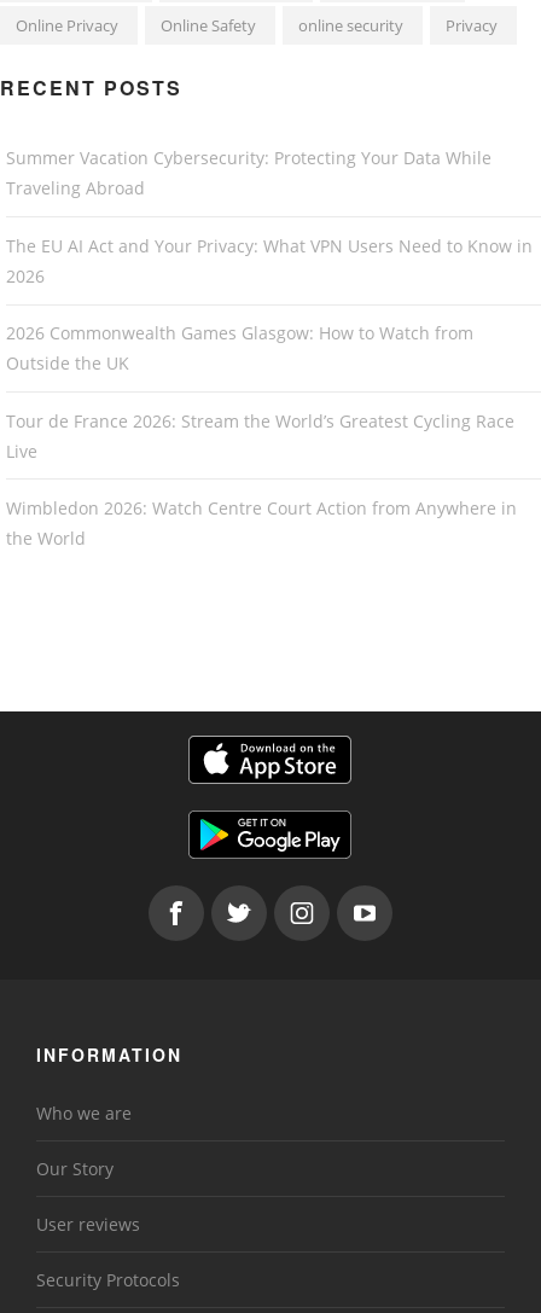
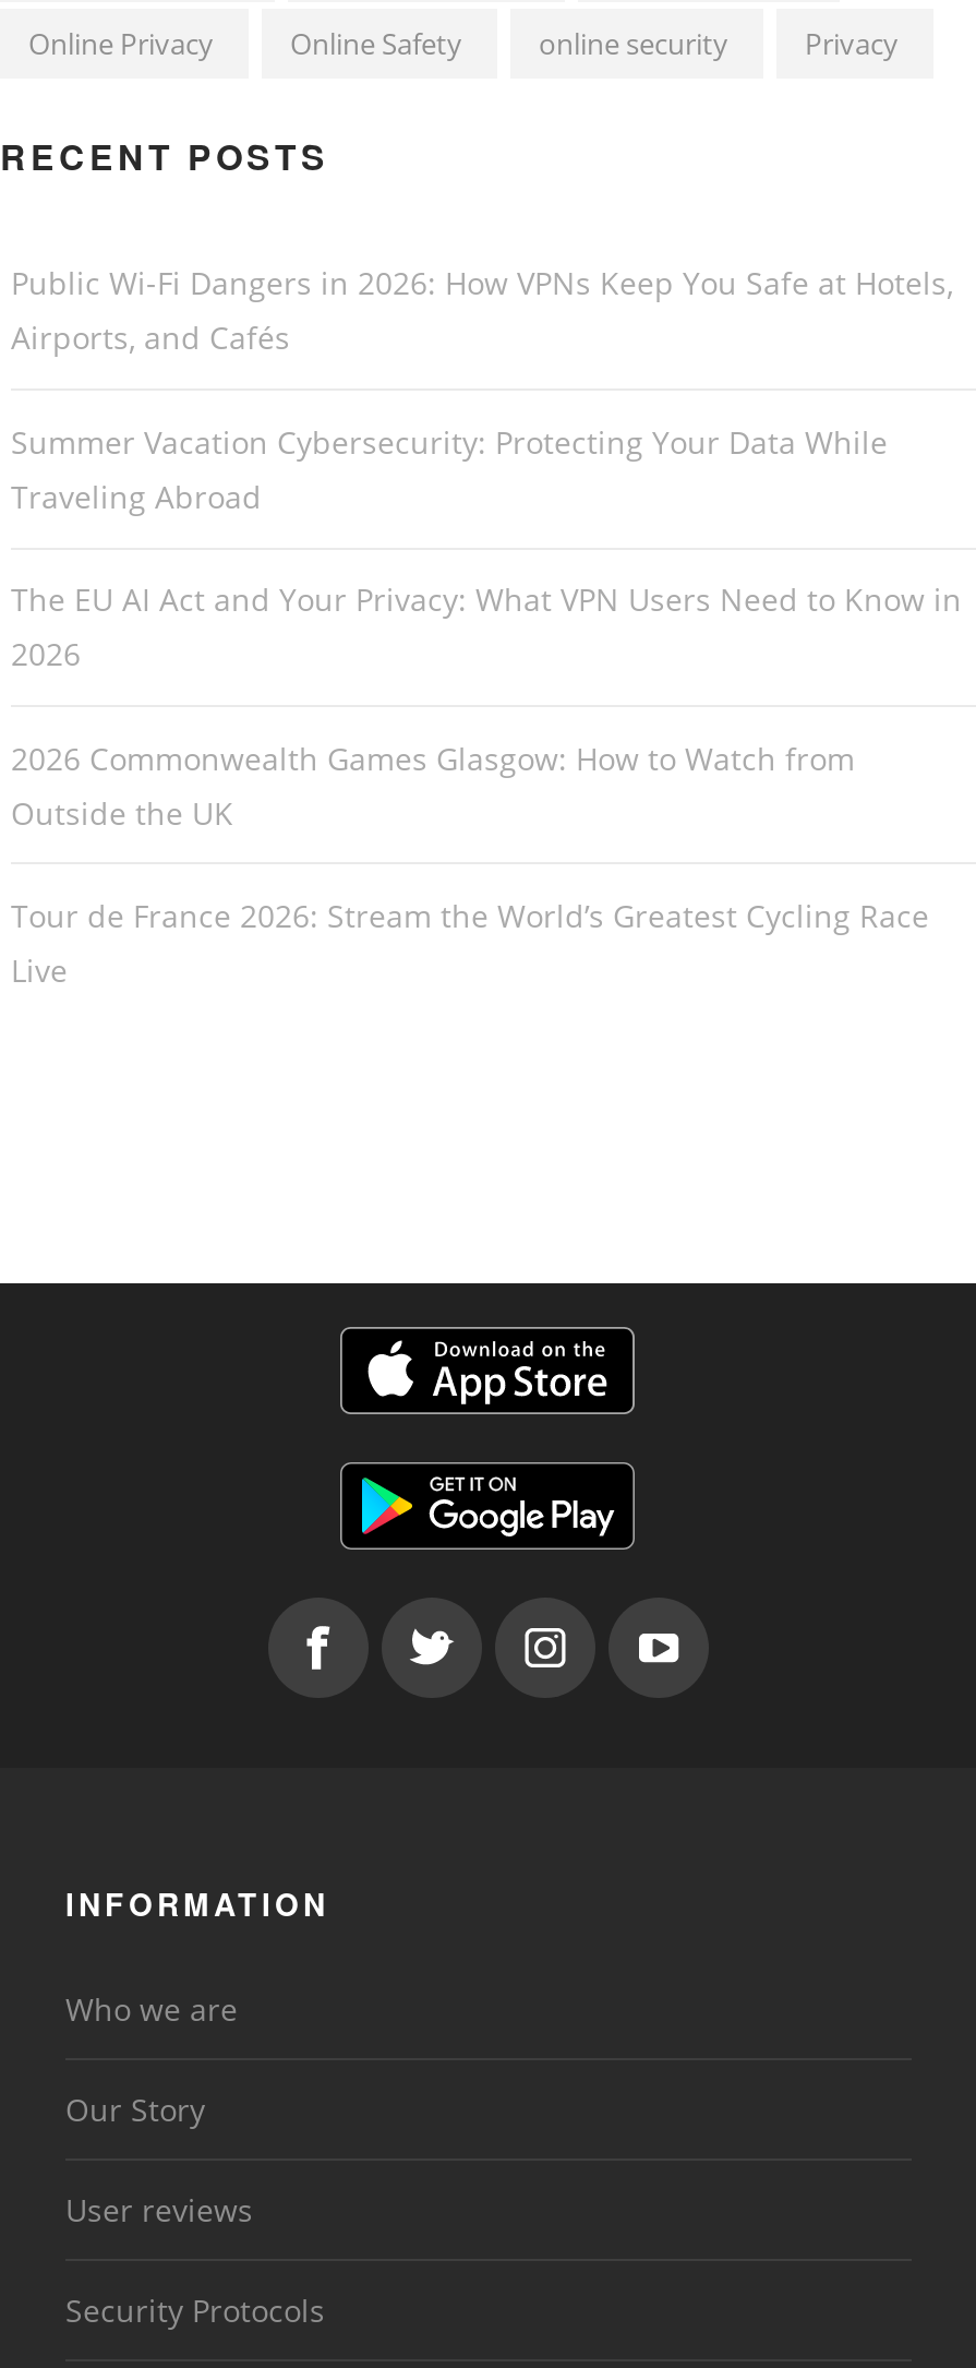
none -> [11,263,953,359] Public Wi-Fi Dangers in 2026: How VPNs Keep You Safe at Hotels, | Airports, and Cafés
moved [6,147,533,462] -> [11,421,962,991]: Summer Vacation Cybersecurity: Protecting Your Data While | Traveling Abroad | The EU AI Act and Your Privacy: What VPN Users Need to Know in | 2026 | 2026 Commonwealth Games Glasgow: How to Watch from | Outside the UK | Tour de France 2026: Stream the World’s Greatest Cycling Race | Live
[6,497,517,550] Wimbledon 2026: Watch Centre Court Action from Anywhere in | the World -> none

